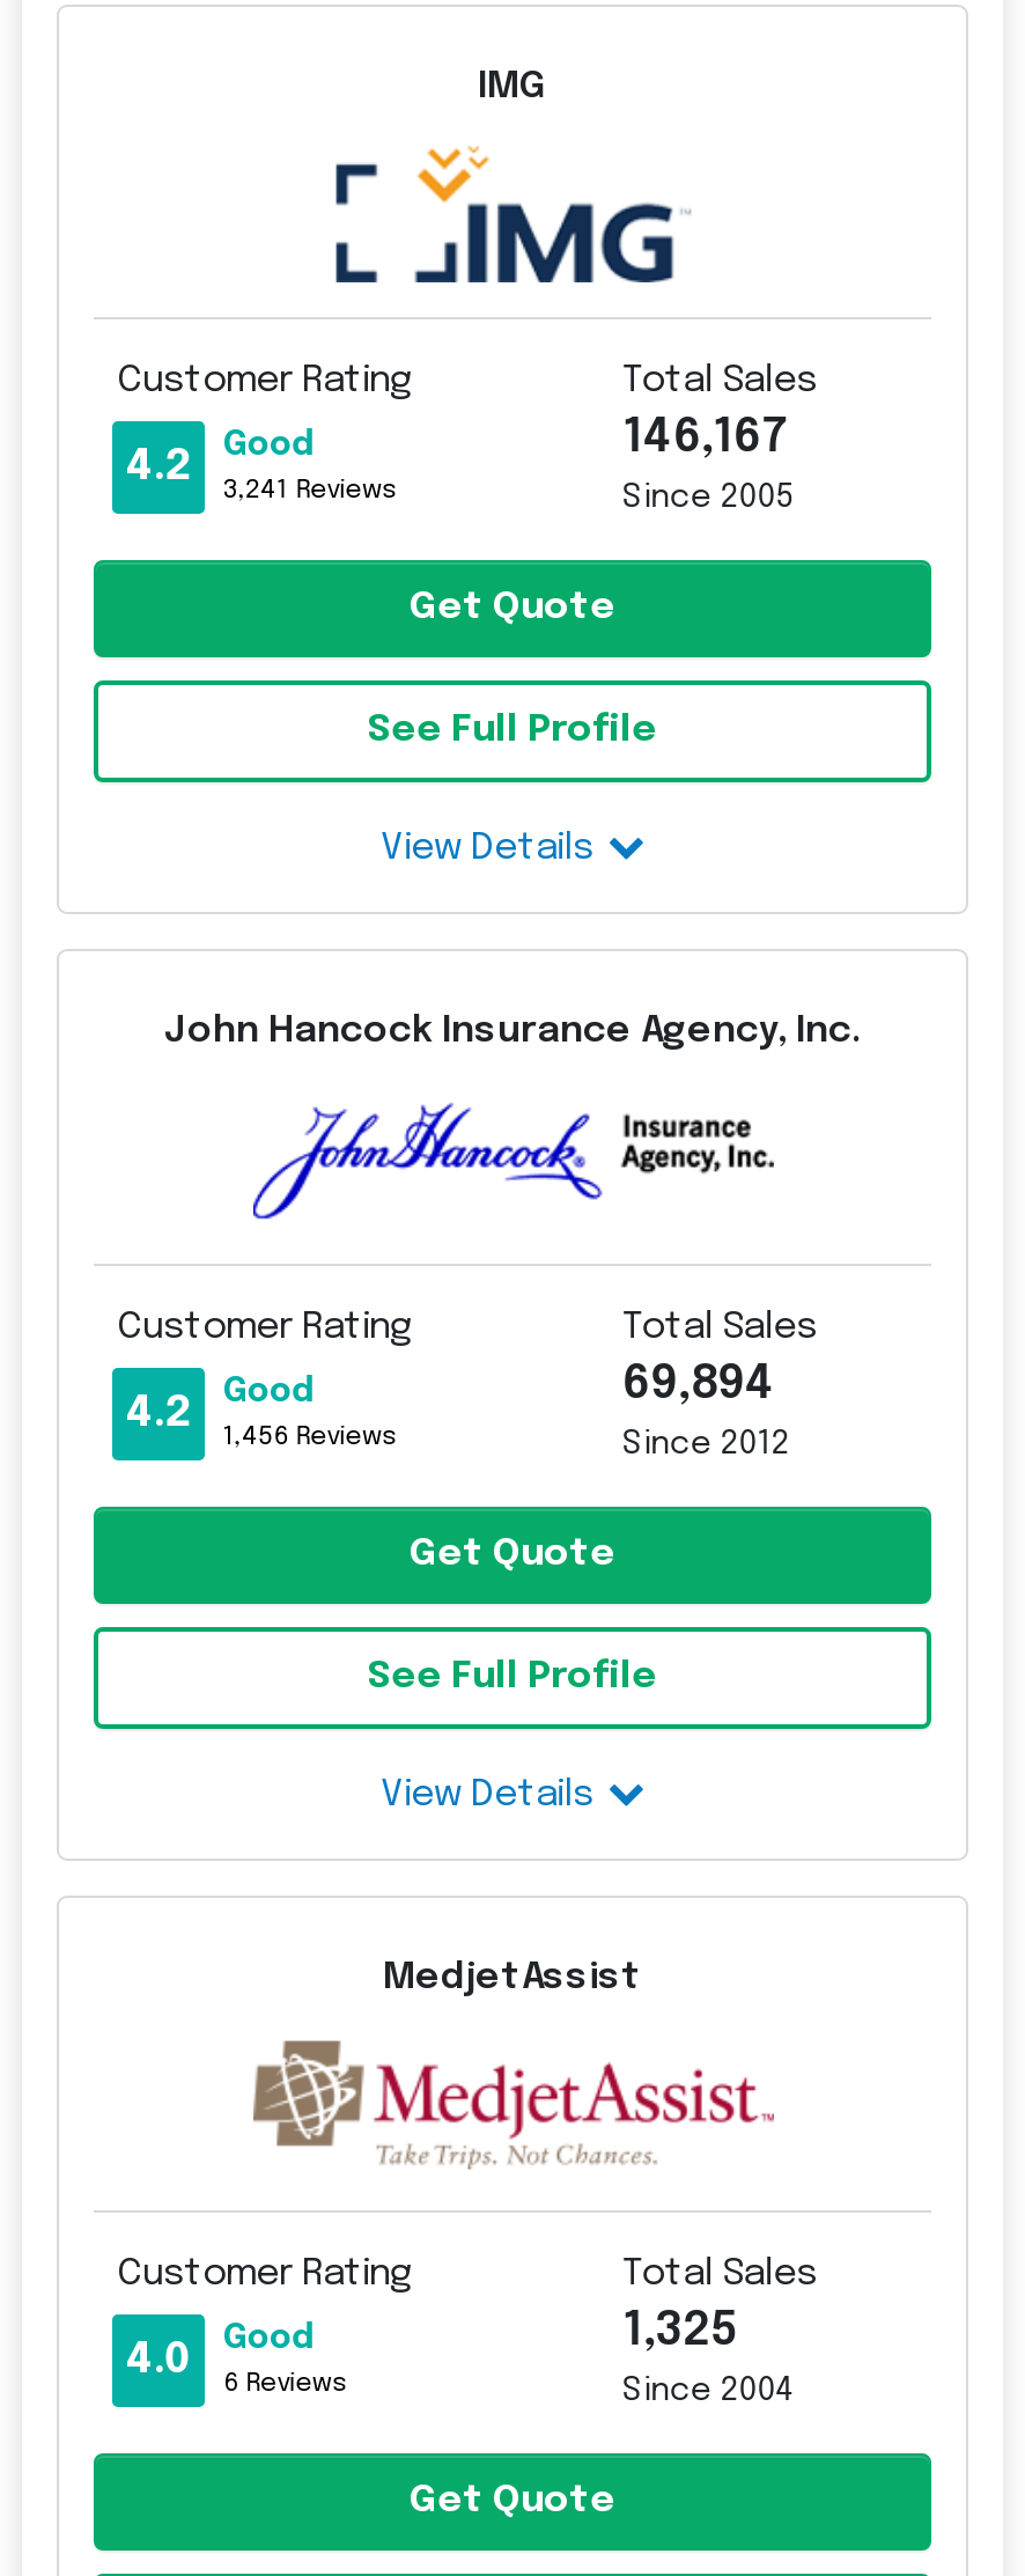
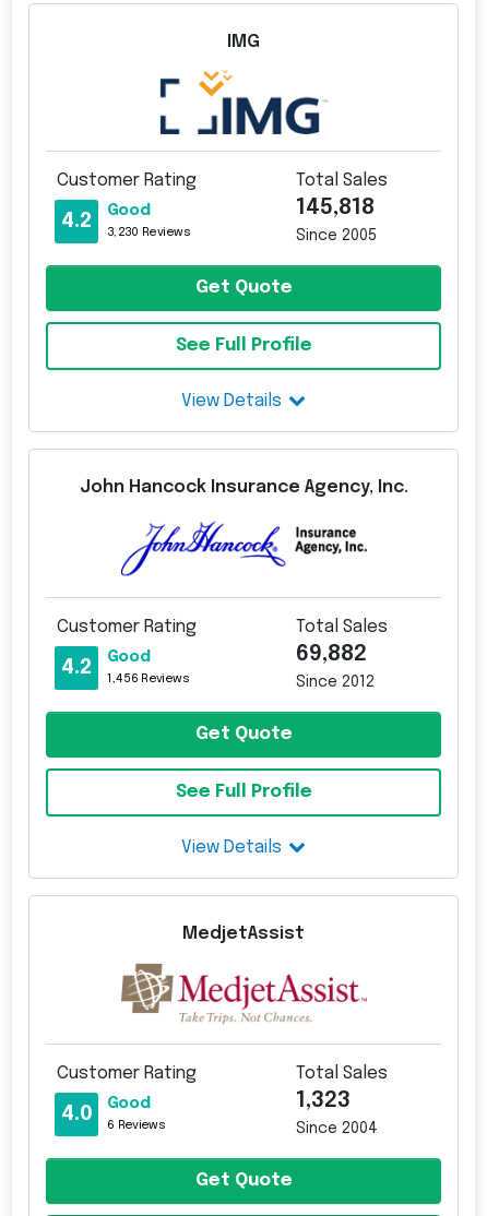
[623,415,787,464] 146,167 -> [296,197,374,220] 145,818
[223,478,397,504] 3,241 Reviews -> [107,226,190,239] 3,230 Reviews
[623,1361,776,1410] 69,894 -> [296,643,367,666] 69,882
[623,2307,739,2356] 1,325 -> [296,1089,350,1112] 1,323

